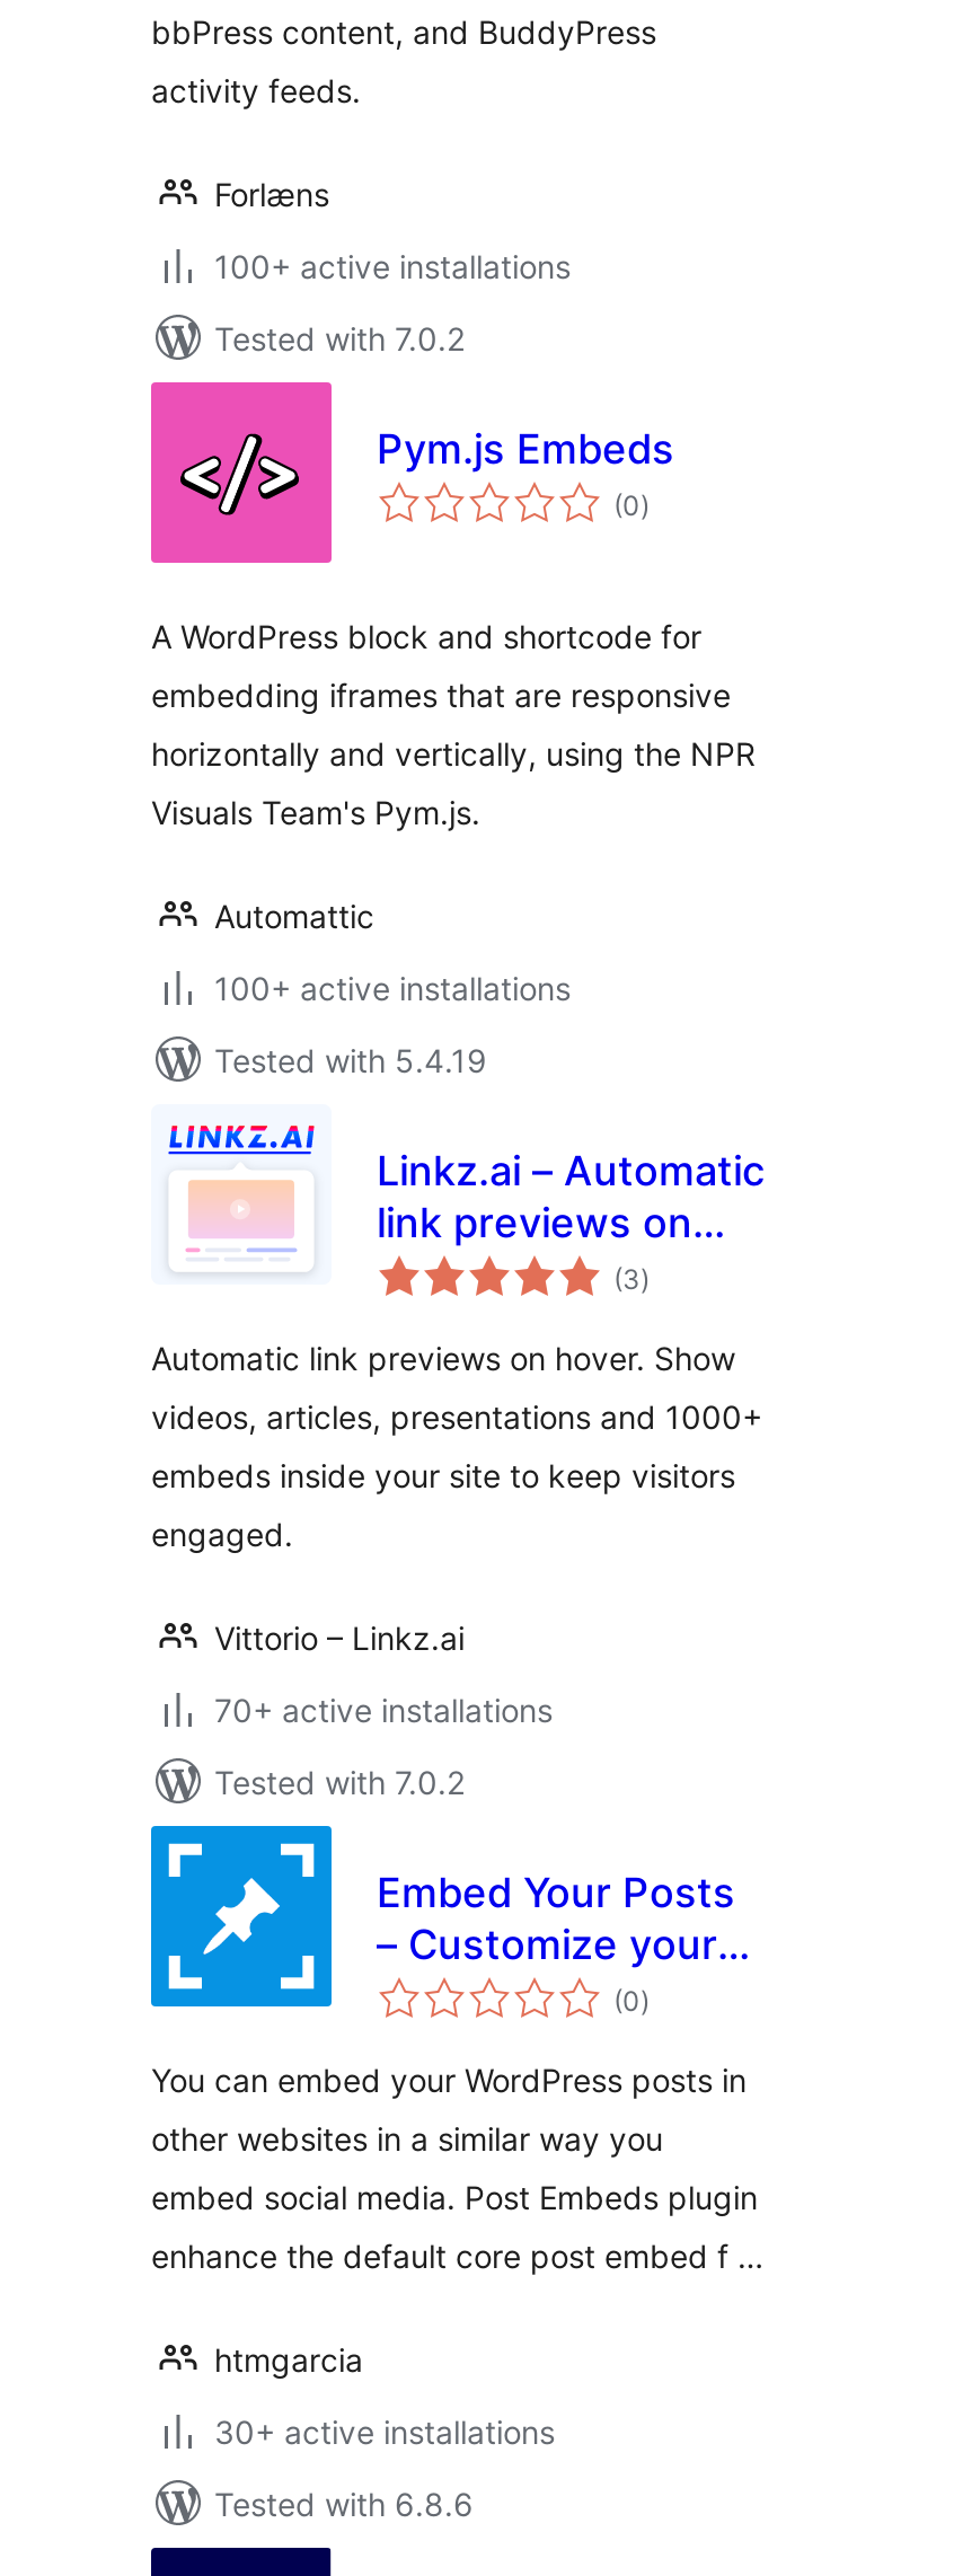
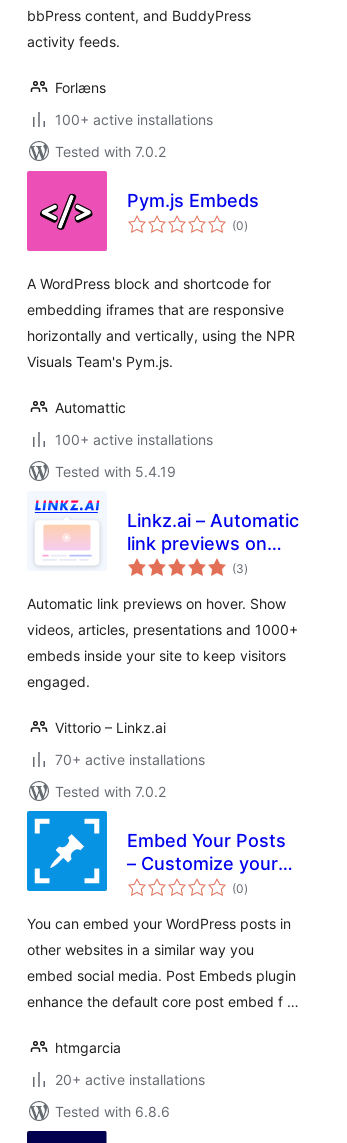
[214,2412,555,2451] 30+ active installations -> [55,1071,205,1088] 20+ active installations

